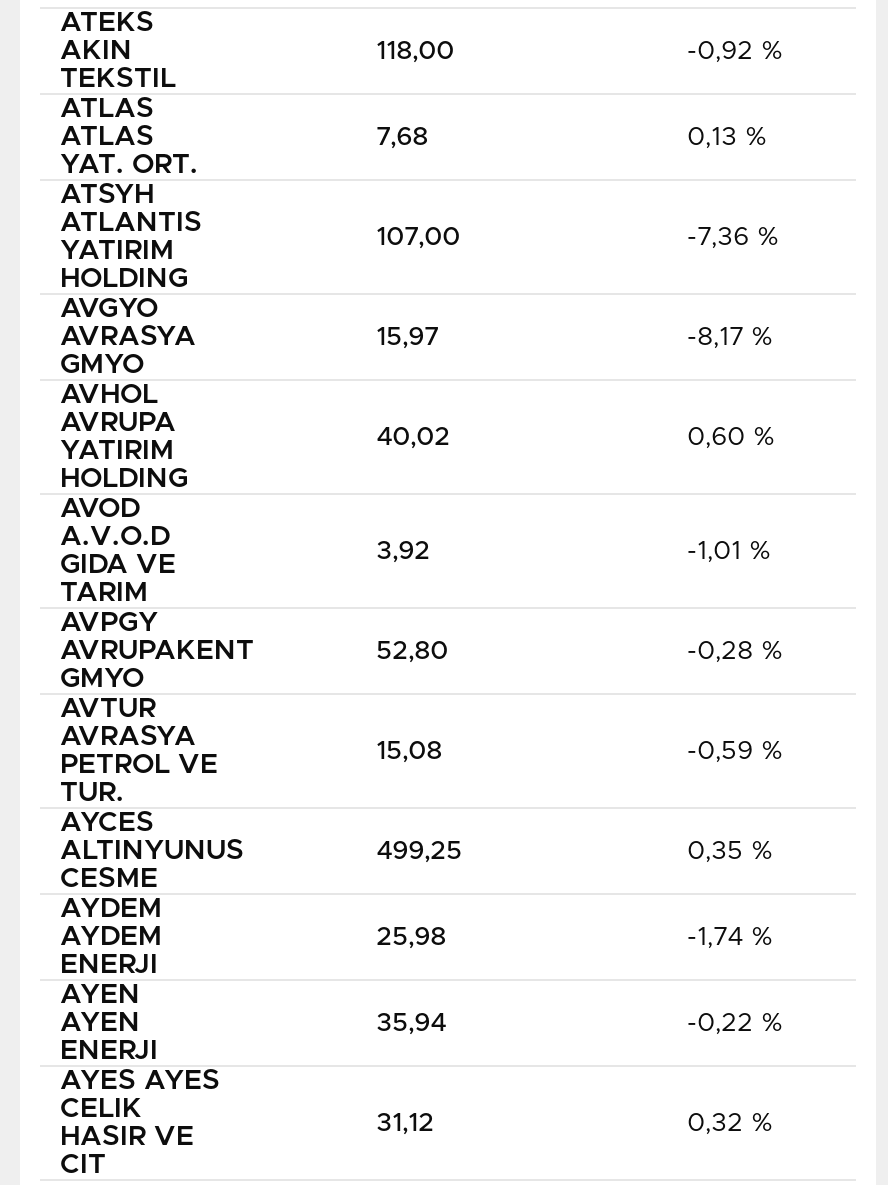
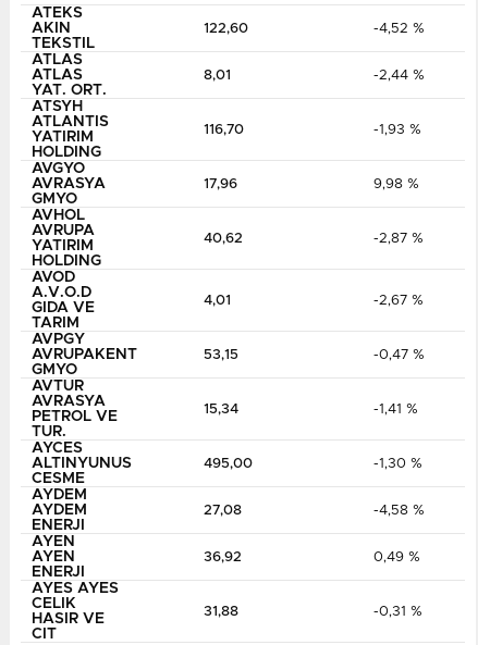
[376,38,454,64] 118,00 -> [204,21,248,35] 122,60
[687,38,783,64] -0,92 % -> [373,21,424,35] -4,52 %
[376,124,428,150] 7,68 -> [204,68,231,82] 8,01
[687,124,767,150] 0,13 % -> [373,68,424,82] -2,44 %
[376,224,460,250] 107,00 -> [204,122,244,137] 116,70
[687,224,779,250] -7,36 % -> [373,122,421,137] -1,93 %
[376,324,438,350] 15,97 -> [204,177,237,191] 17,96
[687,324,773,350] -8,17 % -> [373,177,419,191] 9,98 %
[376,424,450,450] 40,02 -> [204,231,243,245] 40,62
[687,424,775,450] 0,60 % -> [373,231,423,245] -2,87 %
[376,538,430,564] 3,92 -> [204,293,231,307] 4,01
[687,538,771,564] -1,01 % -> [373,293,423,307] -2,67 %
[376,638,448,664] 52,80 -> [204,348,239,362] 53,15
[687,638,783,664] -0,28 % -> [373,348,424,362] -0,47 %
[376,738,442,764] 15,08 -> [204,402,239,416] 15,34
[687,738,783,764] -0,59 % -> [373,402,418,416] -1,41 %
[376,838,462,864] 499,25 -> [204,456,253,470] 495,00
[687,838,773,864] 0,35 % -> [373,456,422,470] -1,30 %
[376,924,446,950] 25,98 -> [204,503,242,517] 27,08
[687,924,773,950] -1,74 % -> [373,503,424,517] -4,58 %
[376,1010,446,1036] 35,94 -> [204,550,242,564] 36,92
[687,1010,783,1036] -0,22 % -> [373,550,420,564] 0,49 %
[376,1110,434,1136] 31,12 -> [204,604,239,618] 31,88
[687,1110,773,1136] 0,32 % -> [373,604,422,618] -0,31 %

